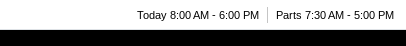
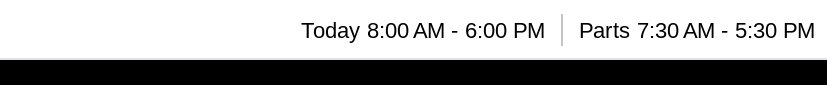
[137,8,394,20] Today 8:00 AM - 6:00 PM Parts 7:30 AM - 5:00 PM -> [301,17,815,41] Today 8:00 AM - 6:00 PM Parts 7:30 AM - 5:30 PM

